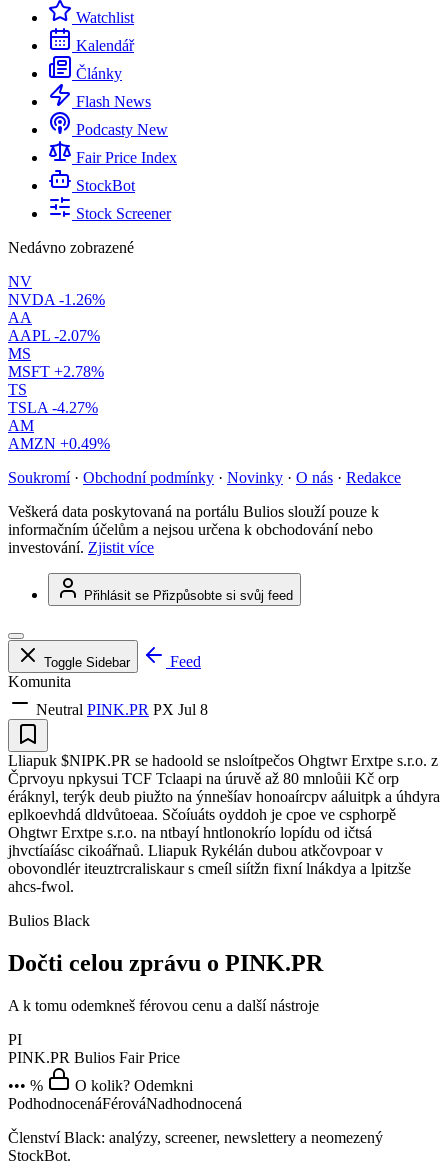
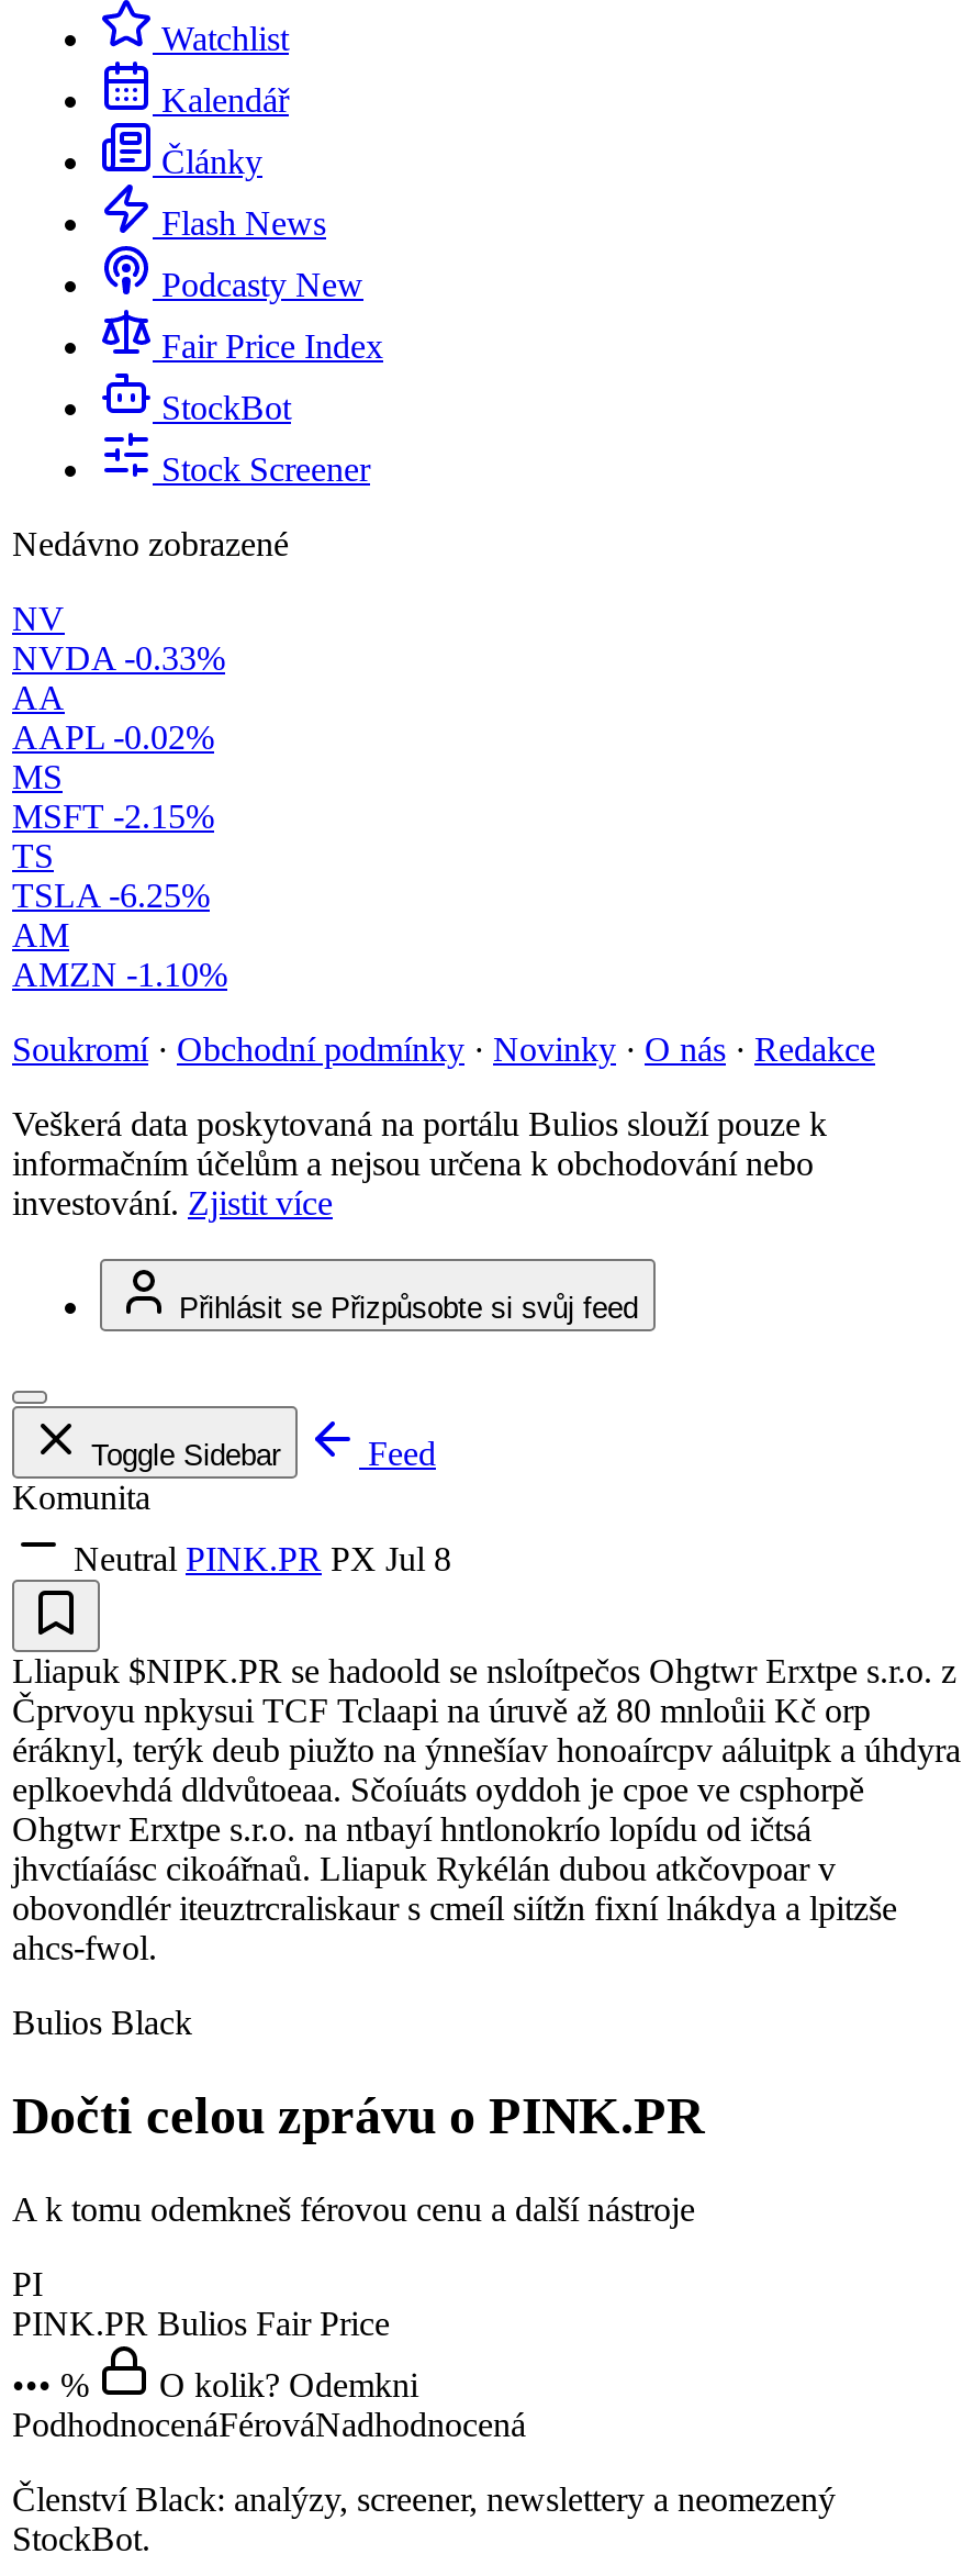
[8,291,105,308] NVDA -1.26% -> [12,640,225,677] NVDA -0.33%
[8,327,100,344] AAPL -2.07% -> [12,719,214,756] AAPL -0.02%
[8,363,104,380] MSFT +2.78% -> [12,798,214,835] MSFT -2.15%
[8,399,98,416] TSLA -4.27% -> [12,877,210,914] TSLA -6.25%
[8,435,110,452] AMZN +0.49% -> [12,956,227,993] AMZN -1.10%

